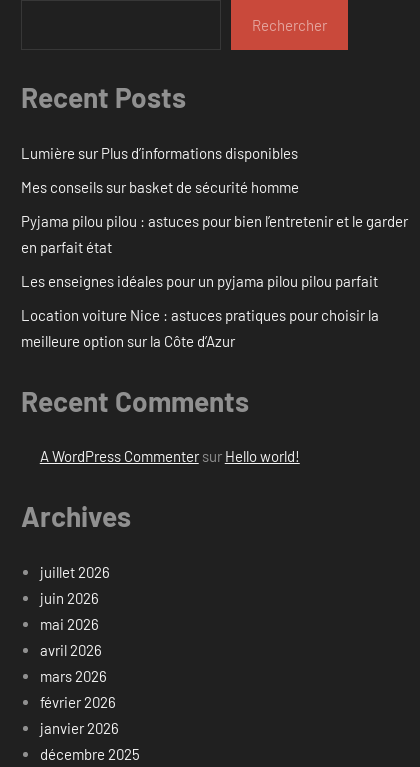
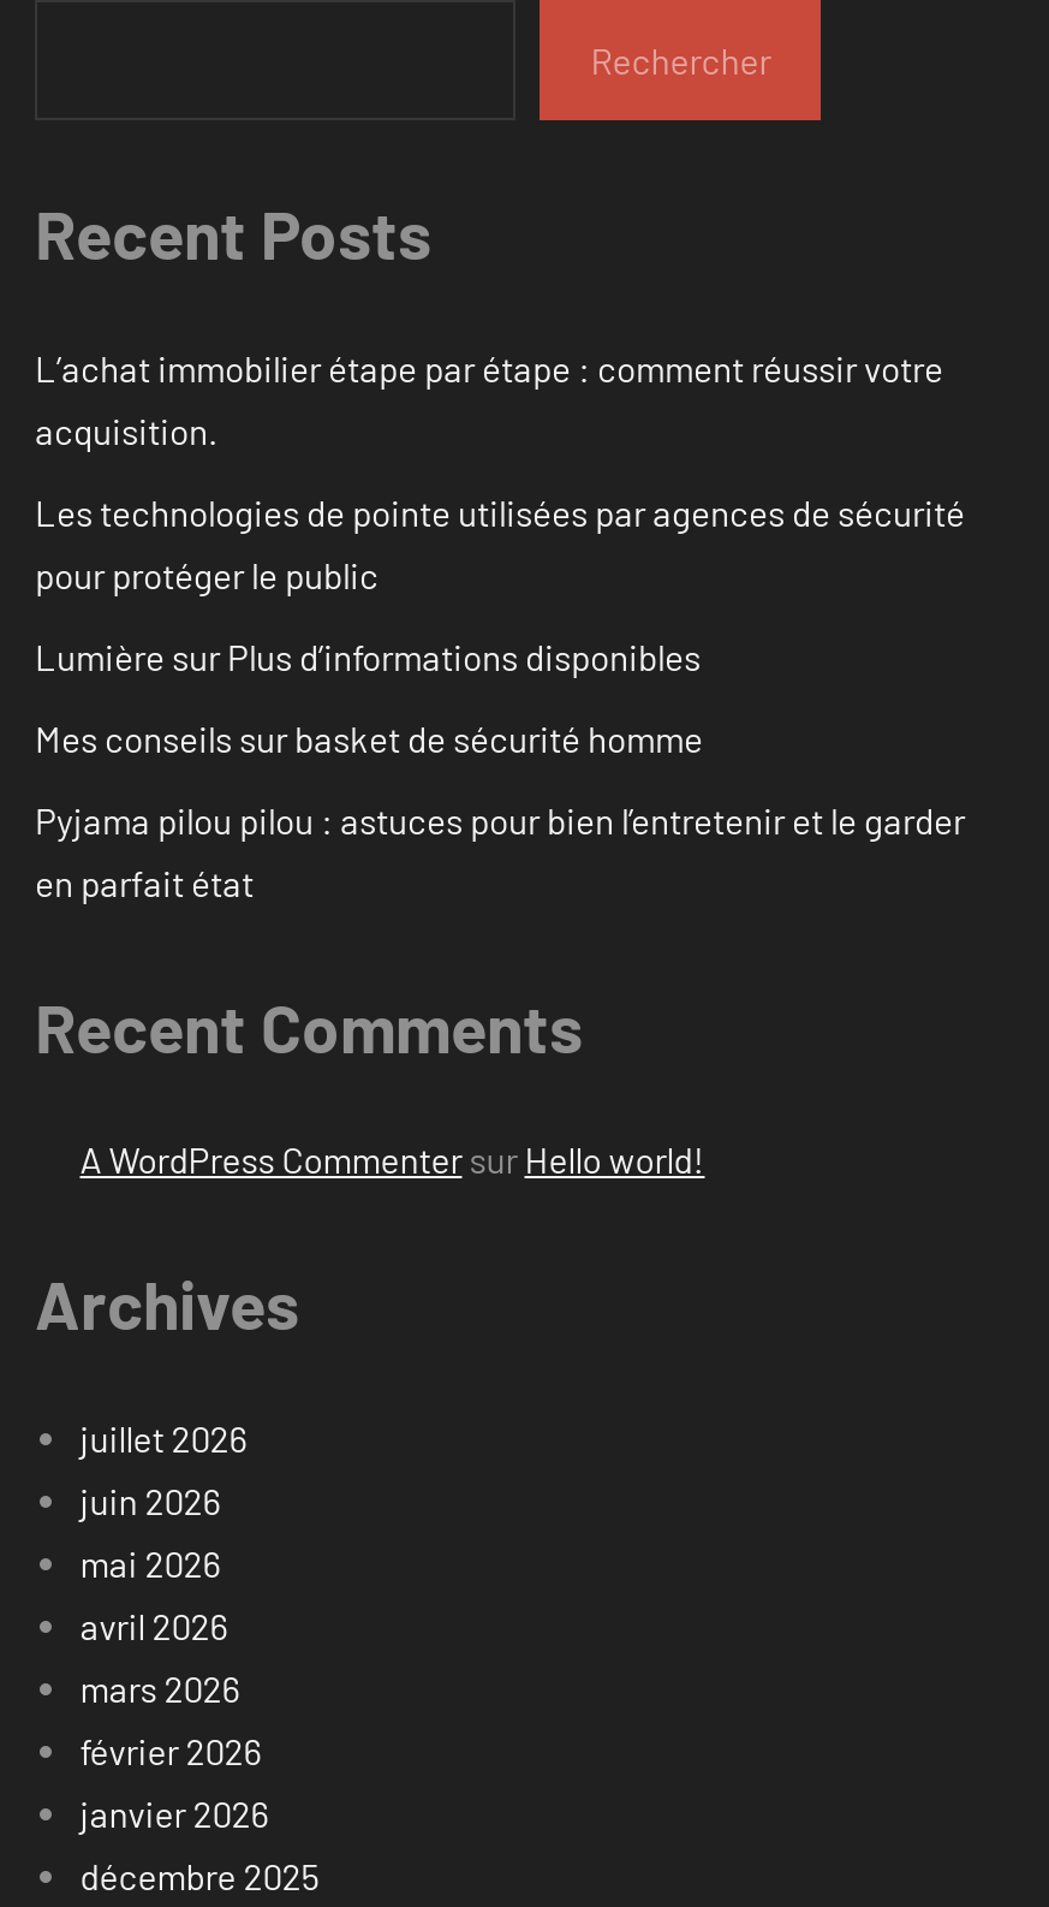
none -> [35,346,965,596] L’achat immobilier étape par étape : comment réussir votre | acquisition. | Les technologies de pointe utilisées par agences de sécurité | pour protéger le public
moved [21,144,408,256] -> [35,634,965,904]: Lumière sur Plus d’informations disponibles | Mes conseils sur basket de sécurité homme | Pyjama pilou pilou : astuces pour bien l’entretenir et le garder | en parfait état
[21,272,379,350] Les enseignes idéales pour un pyjama pilou pilou parfait | Location voiture Nice : astuces pratiques pour choisir la | meilleure option sur la Côte d’Azur -> none

